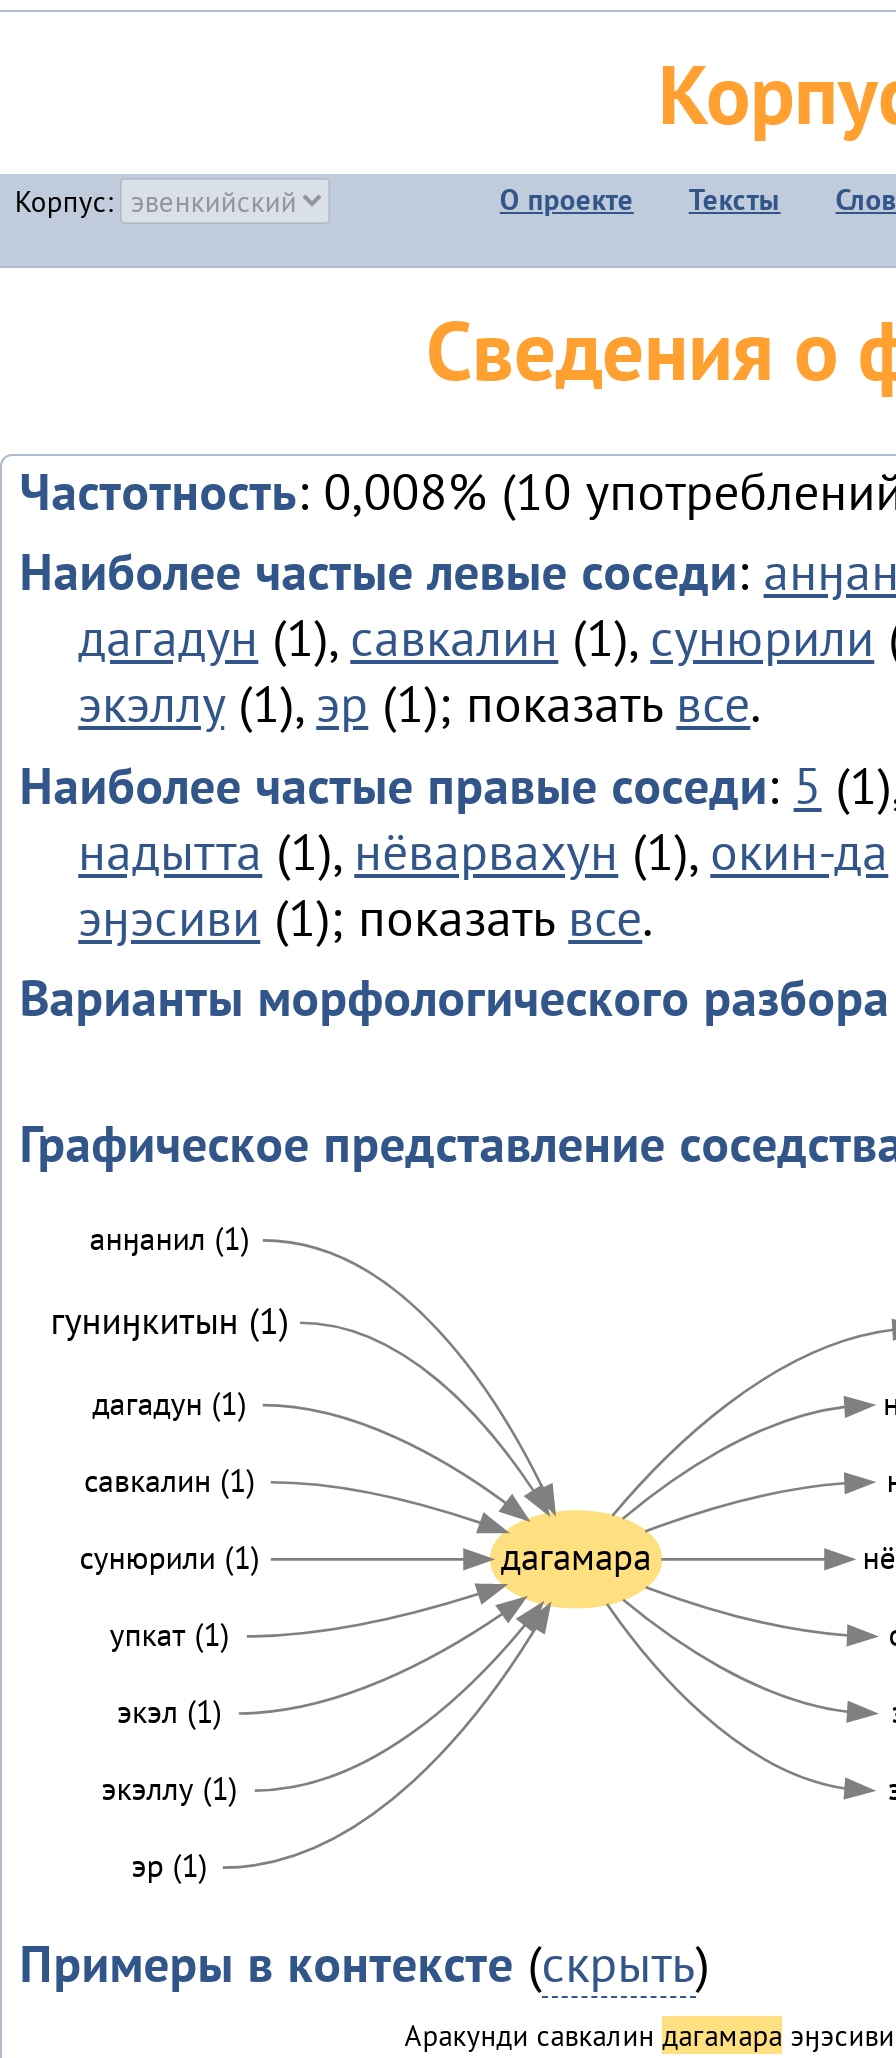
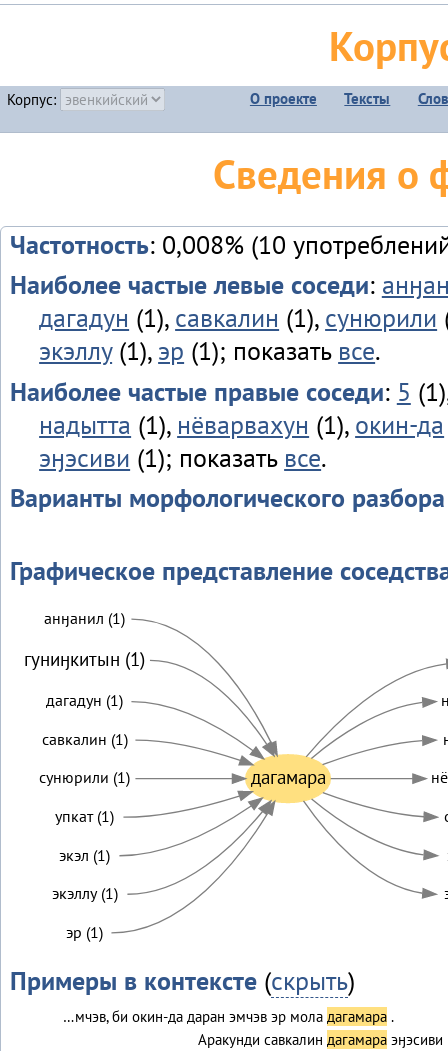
none -> [63,1007,394,1026] …мчэв, би окин-да даран эмчэв эр мола дагамара .

